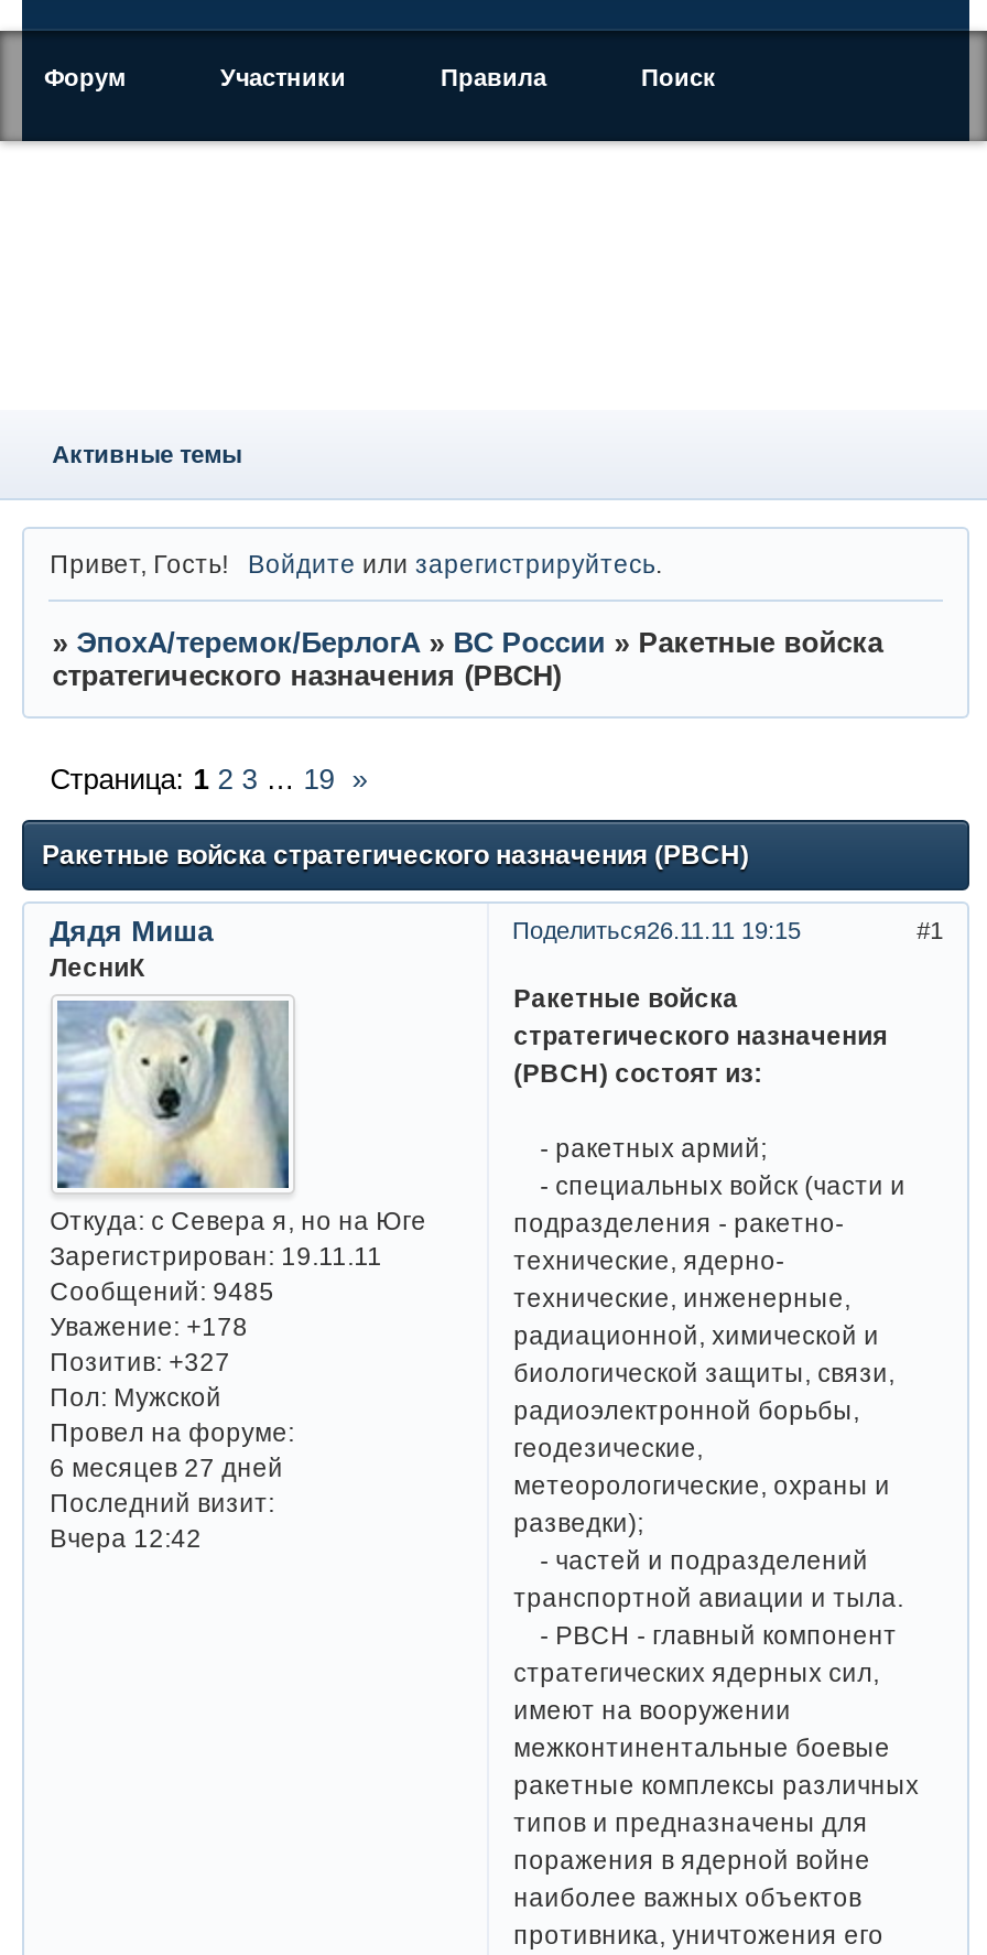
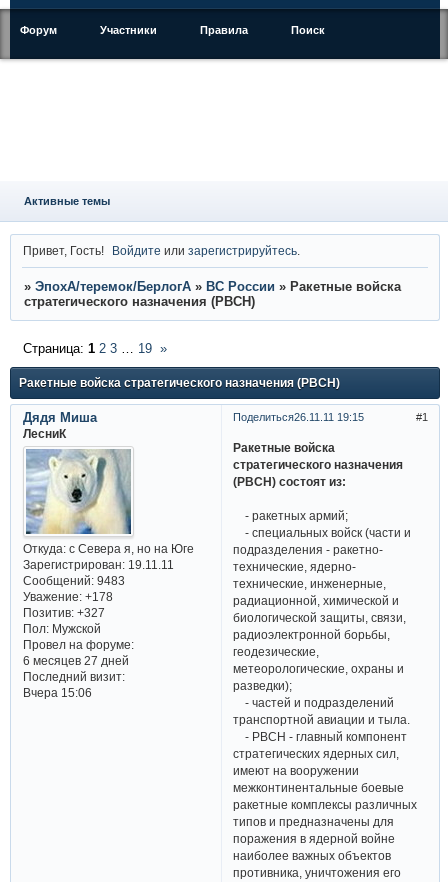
[50,1277,275,1306] Сообщений: 9485 -> [23,574,125,587] Сообщений: 9483
[50,1524,202,1553] Вчера 12:42 -> [23,686,92,699] Вчера 15:06

